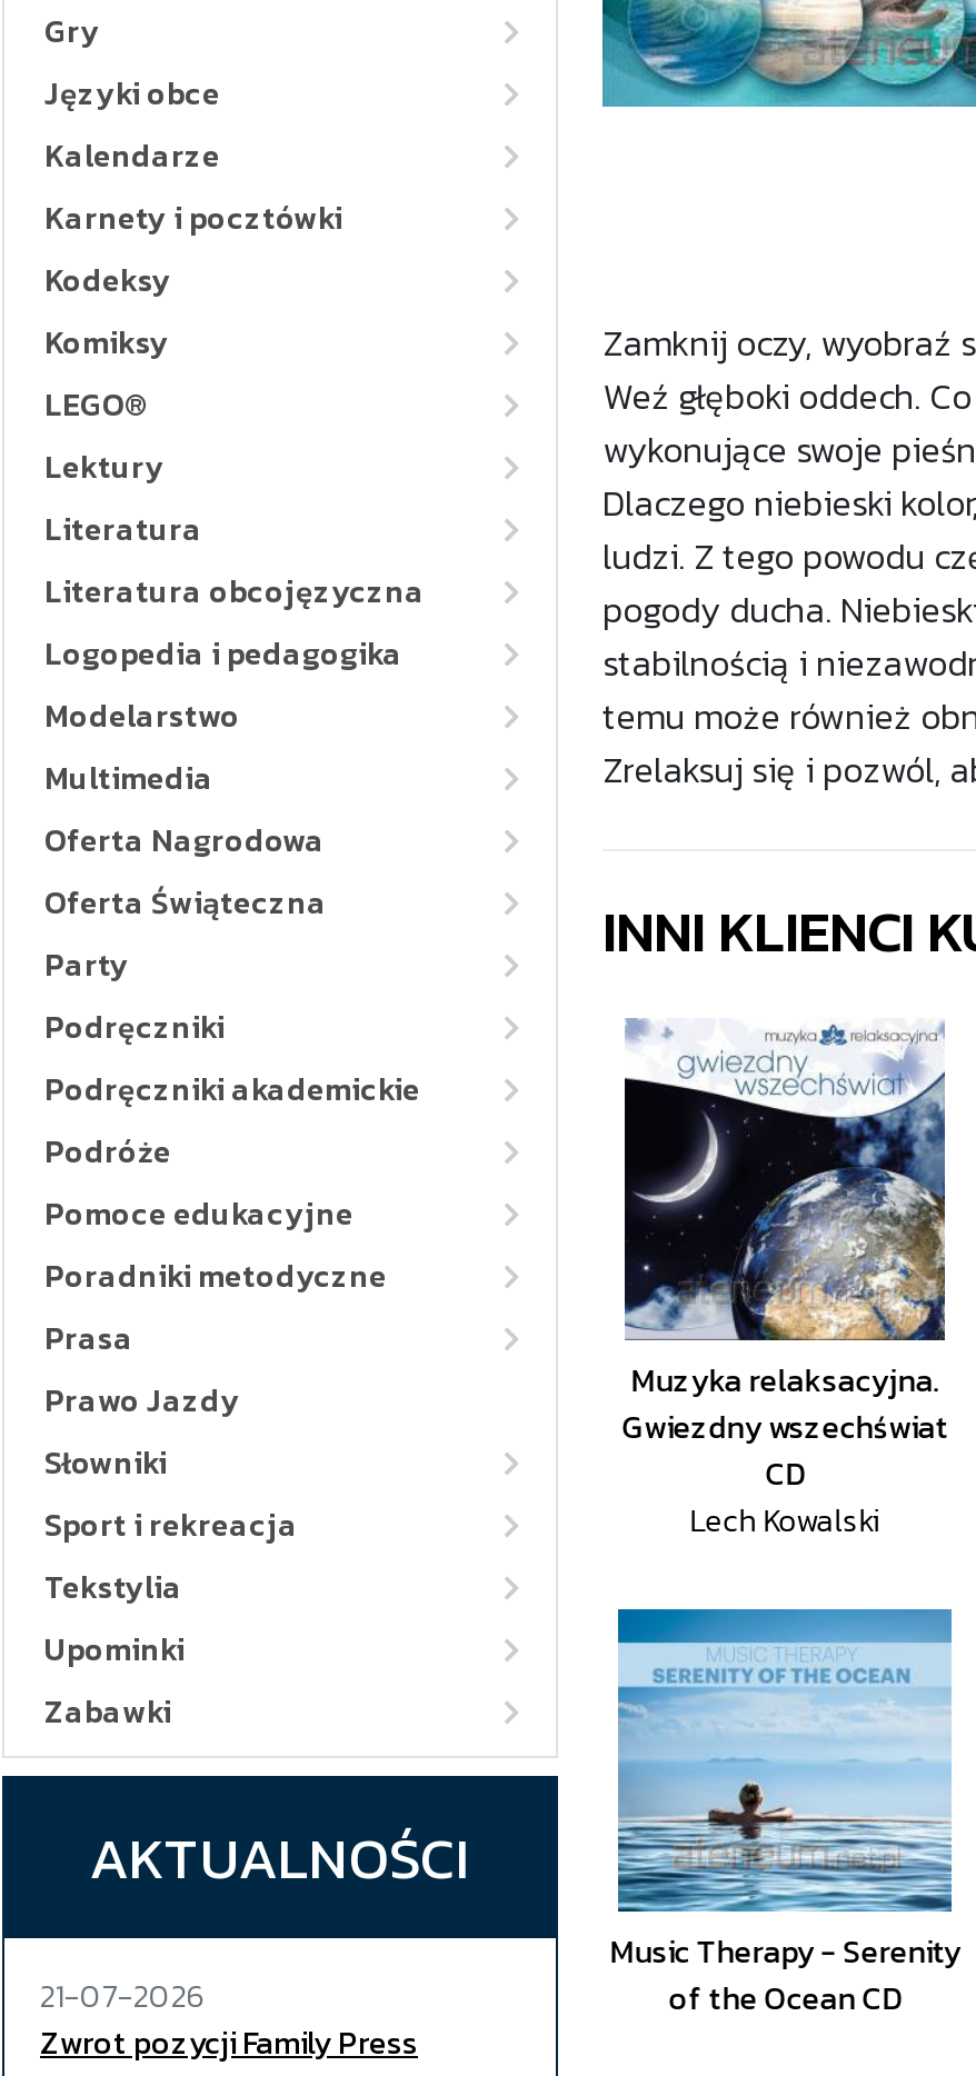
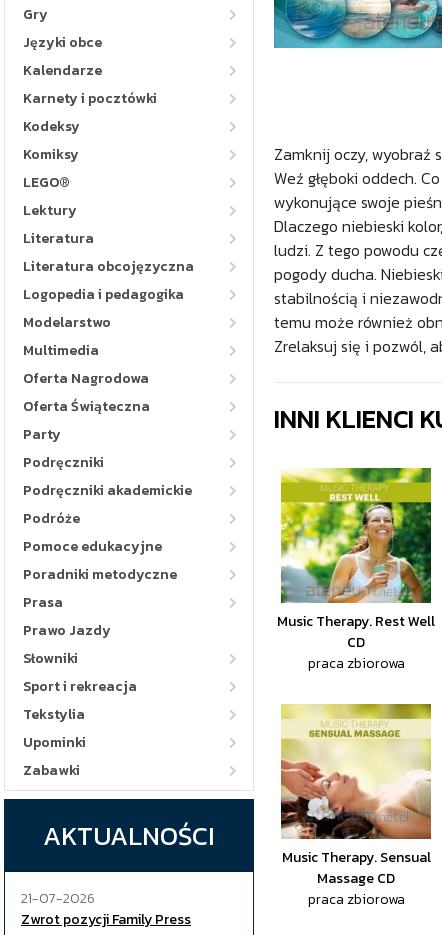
[618,1018,952,1451] [image] | Muzyka relaksacyjna. | Gwiezdny wszechświat -> [277,459,435,632] [image] | Music Therapy. Rest Well
moved [765,1451,805,1498] -> [347,632,365,653]: CD
[690,1498,881,1545] Lech Kowalski -> [308,653,405,674] praca zbiorowa
[610,1607,961,2023] [image] | Music Therapy - Serenity | of the Ocean CD -> [280,703,432,910] [image] | Music Therapy. Sensual | Massage CD | praca zbiorowa

